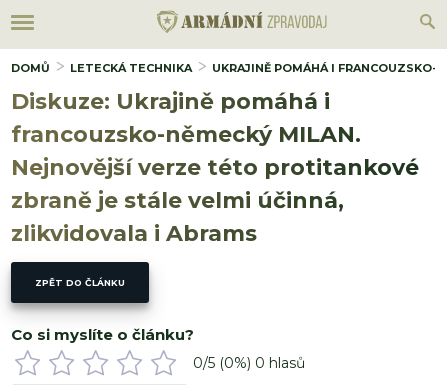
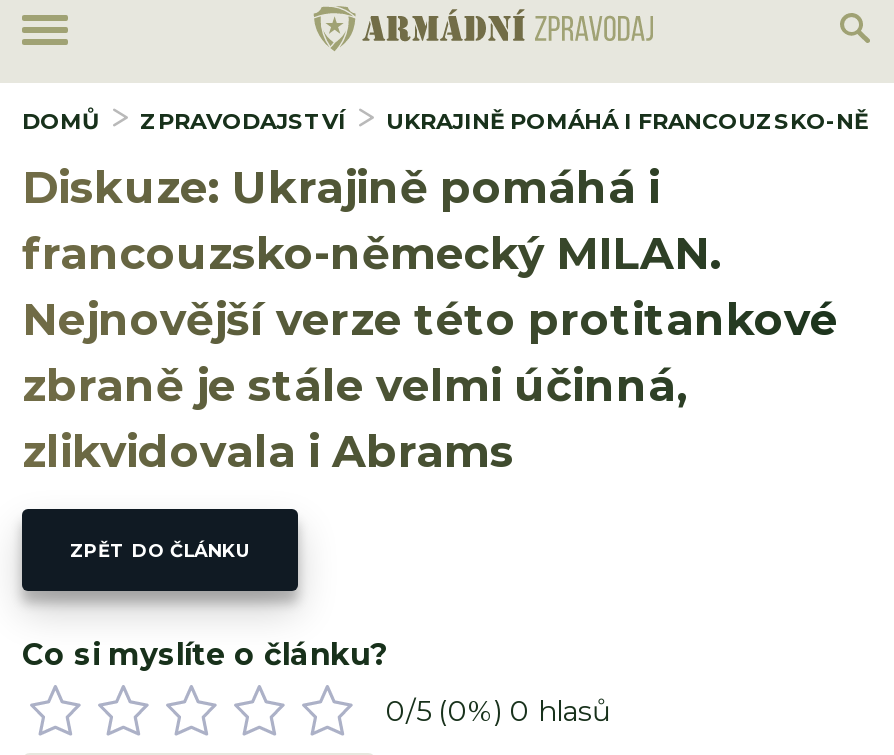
[70,61,192,75] LETECKÁ TECHNIKA -> [140,107,346,135] ZPRAVODAJSTVÍ

